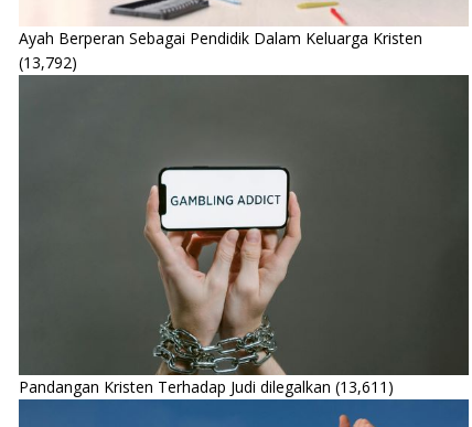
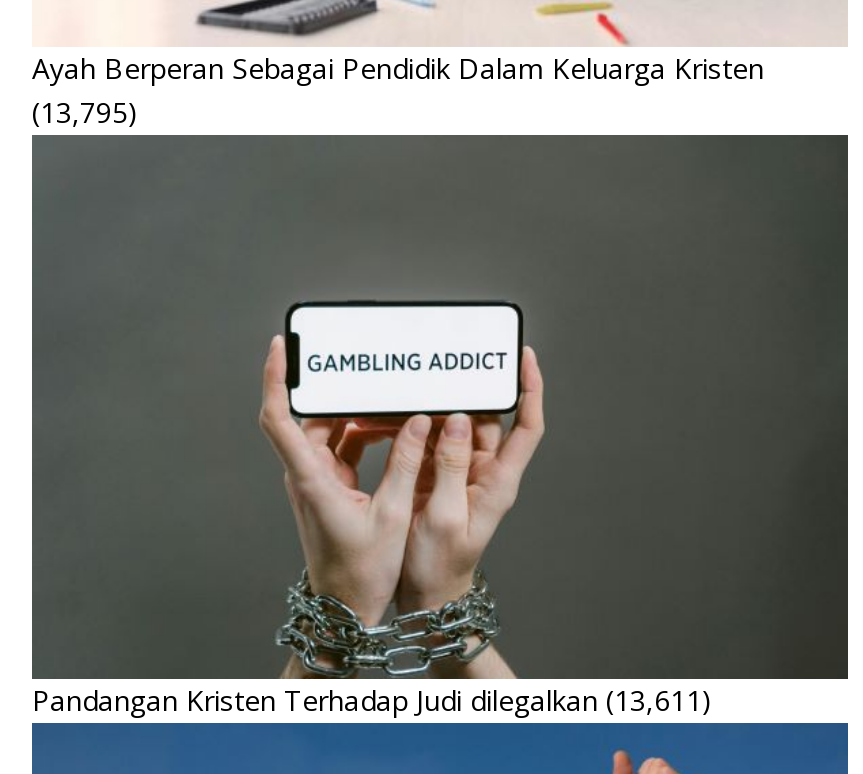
[19,52,77,72] (13,792) -> [32,93,138,131] (13,795)

